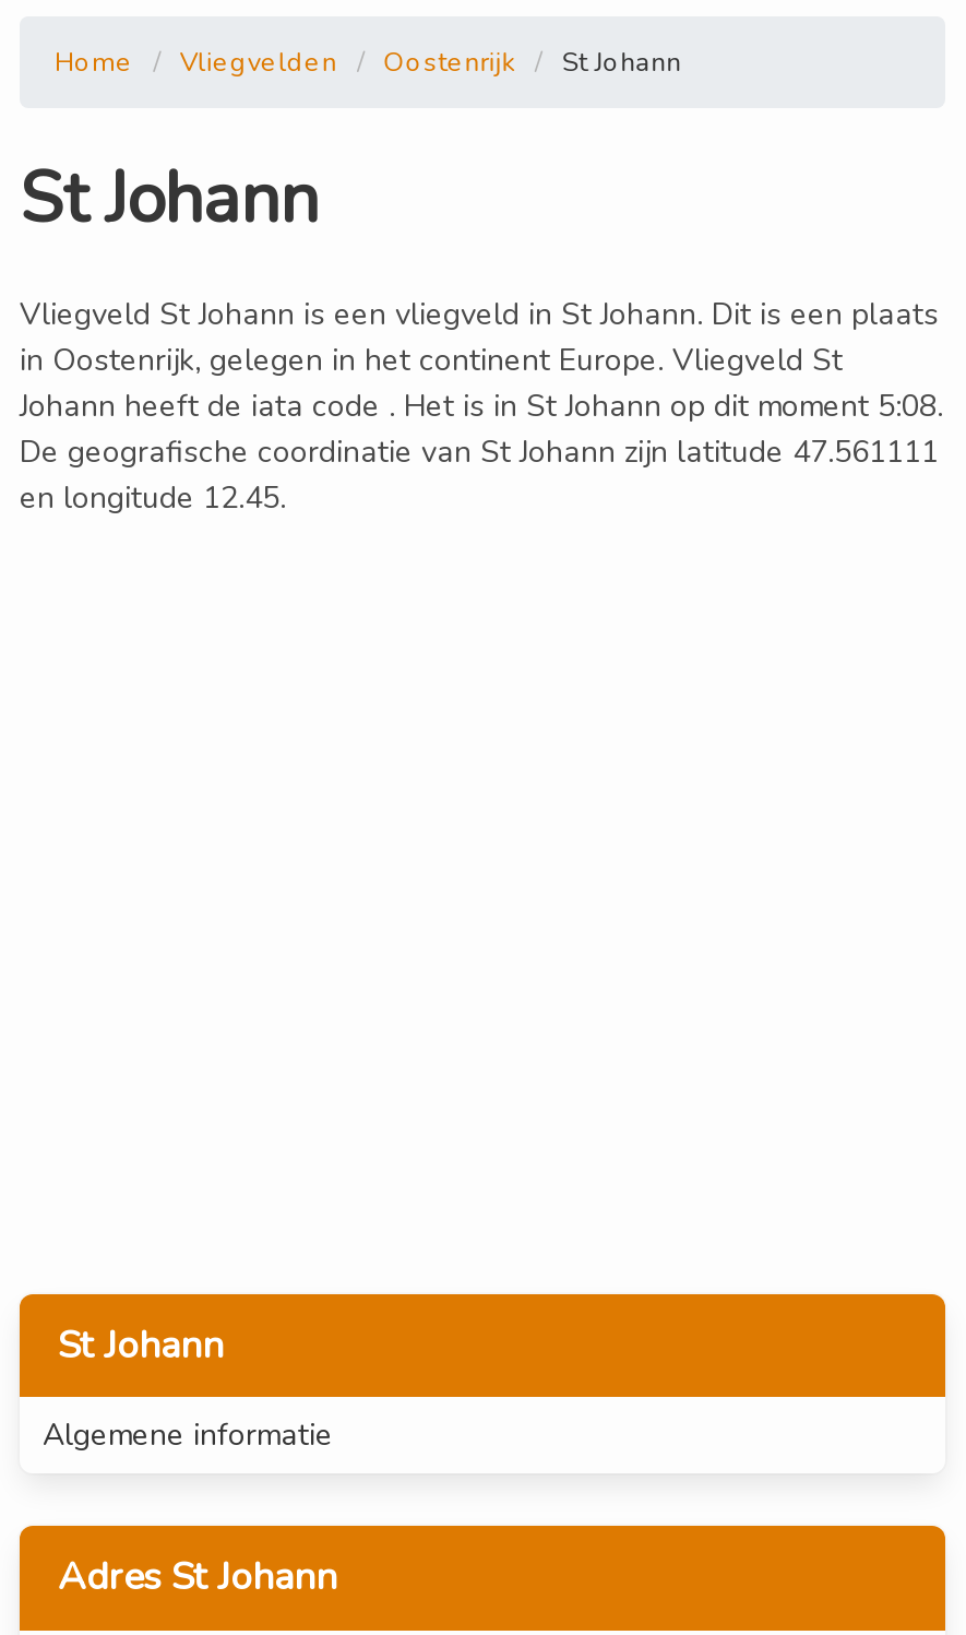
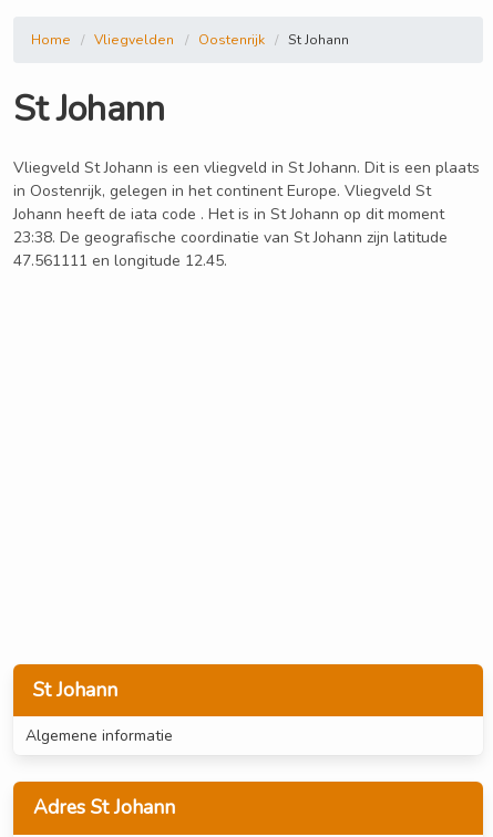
[20,386,943,519] Johann heeft de iata code . Het is in St Johann op dit moment 5:08. | De geografische coordinatie van St Johann zijn latitude 47.561111 | en longitude 12.45. -> [13,204,448,271] Johann heeft de iata code . Het is in St Johann op dit moment | 23:38. De geografische coordinatie van St Johann zijn latitude | 47.561111 en longitude 12.45.

